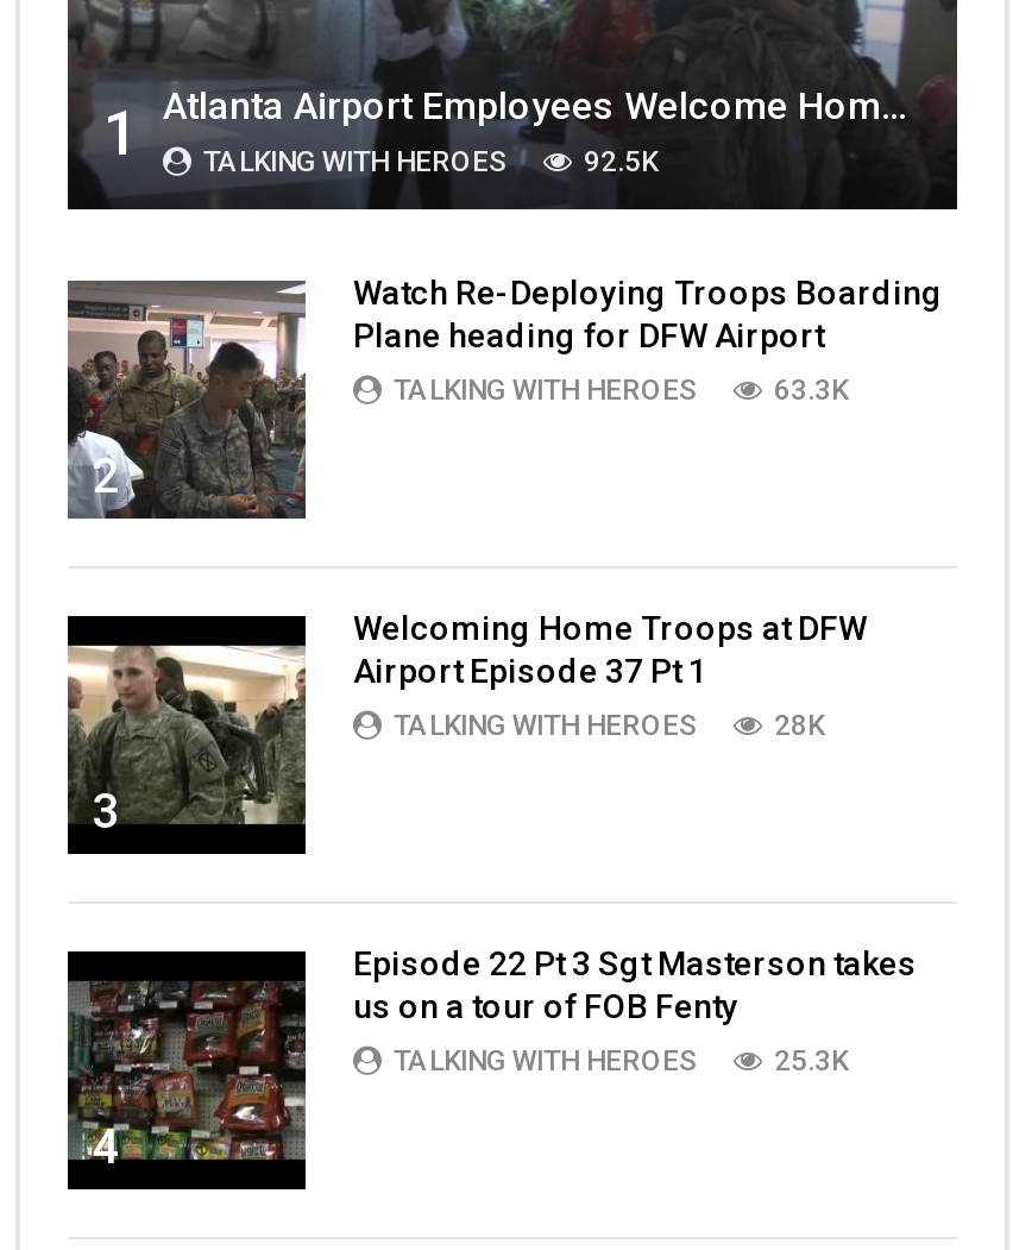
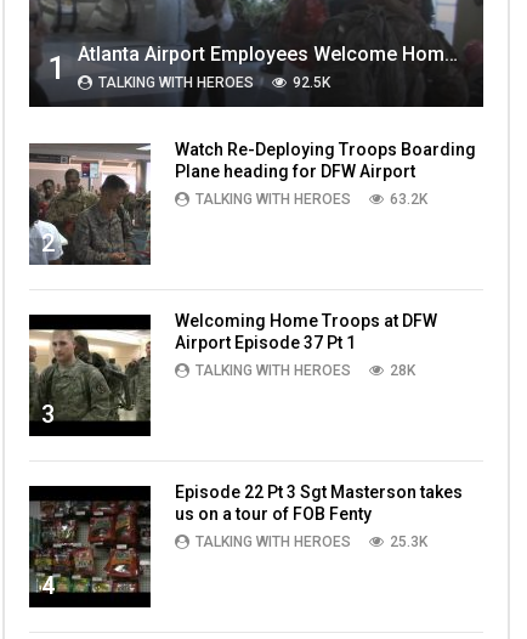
[774,374,848,407] 63.3K -> [390,191,427,208] 63.2K

